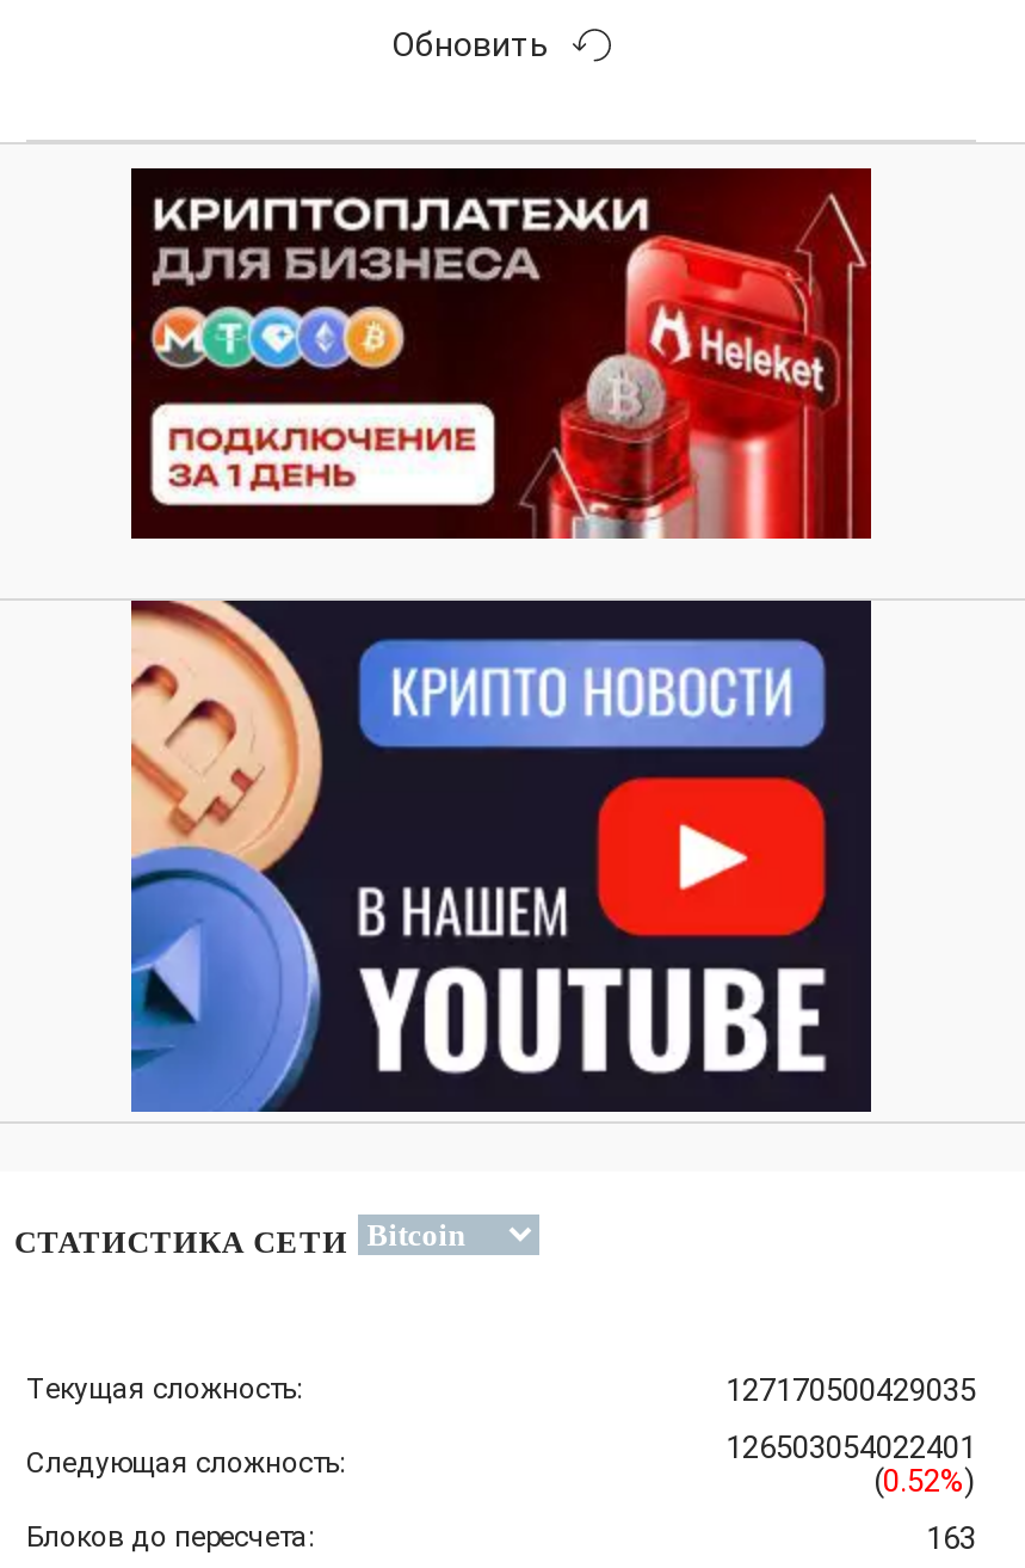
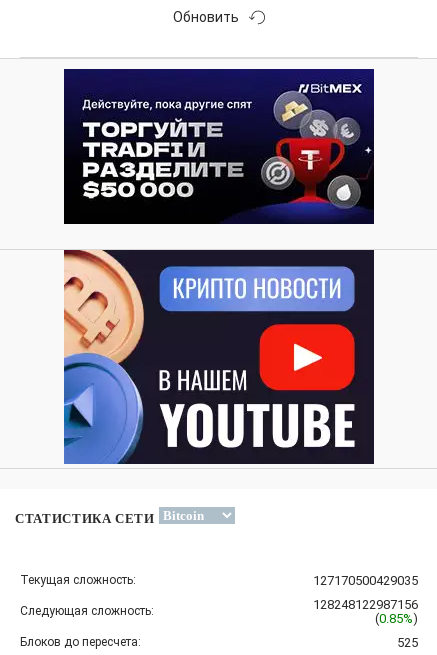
[131,166,873,541] [image] -> [64,68,375,225] [image]
[725,1429,976,1465] 126503054022401 -> [313,597,418,612] 128248122987156
[873,1463,976,1499] (0.52%) -> [375,611,418,626] (0.85%)
[926,1520,976,1556] 163 -> [397,635,418,650] 525

